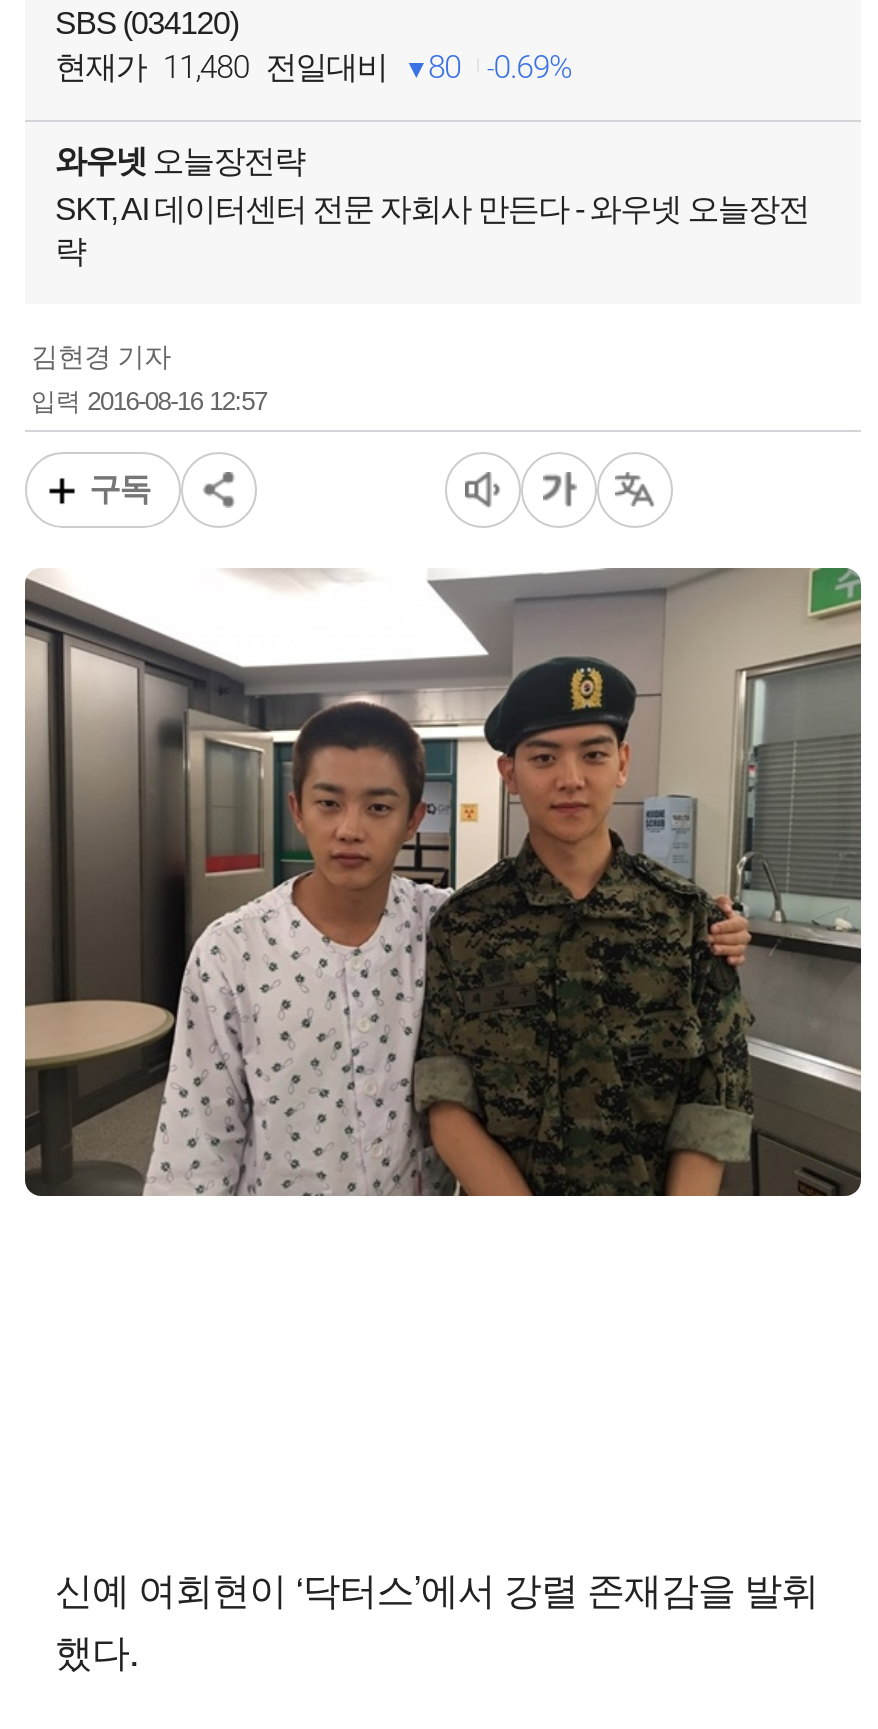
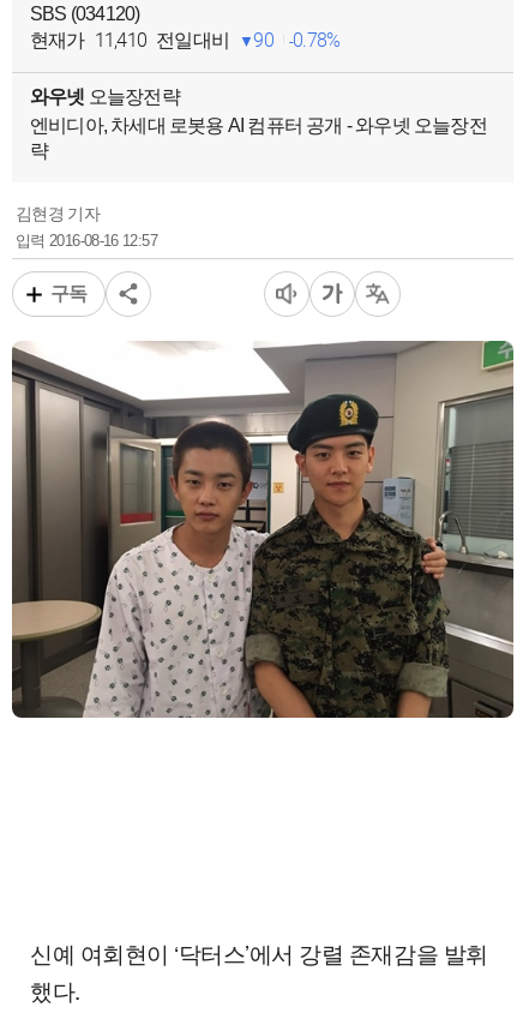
[55,47,387,85] 현재가 11,480 전일대비 -> [30,28,229,51] 현재가 11,410 전일대비
[428,47,461,85] 80 -> [254,28,273,51] 90
[493,47,571,85] 0.69% -> [293,28,340,51] 0.78%
[55,191,809,225] SKT, AI 데이터센터 전문 자회사 만든다 - 와우넷 오늘장전 -> [30,115,487,135] 엔비디아, 차세대 로봇용 AI 컴퓨터 공개 - 와우넷 오늘장전

